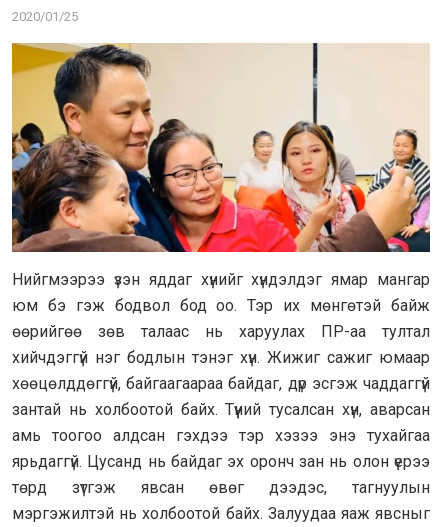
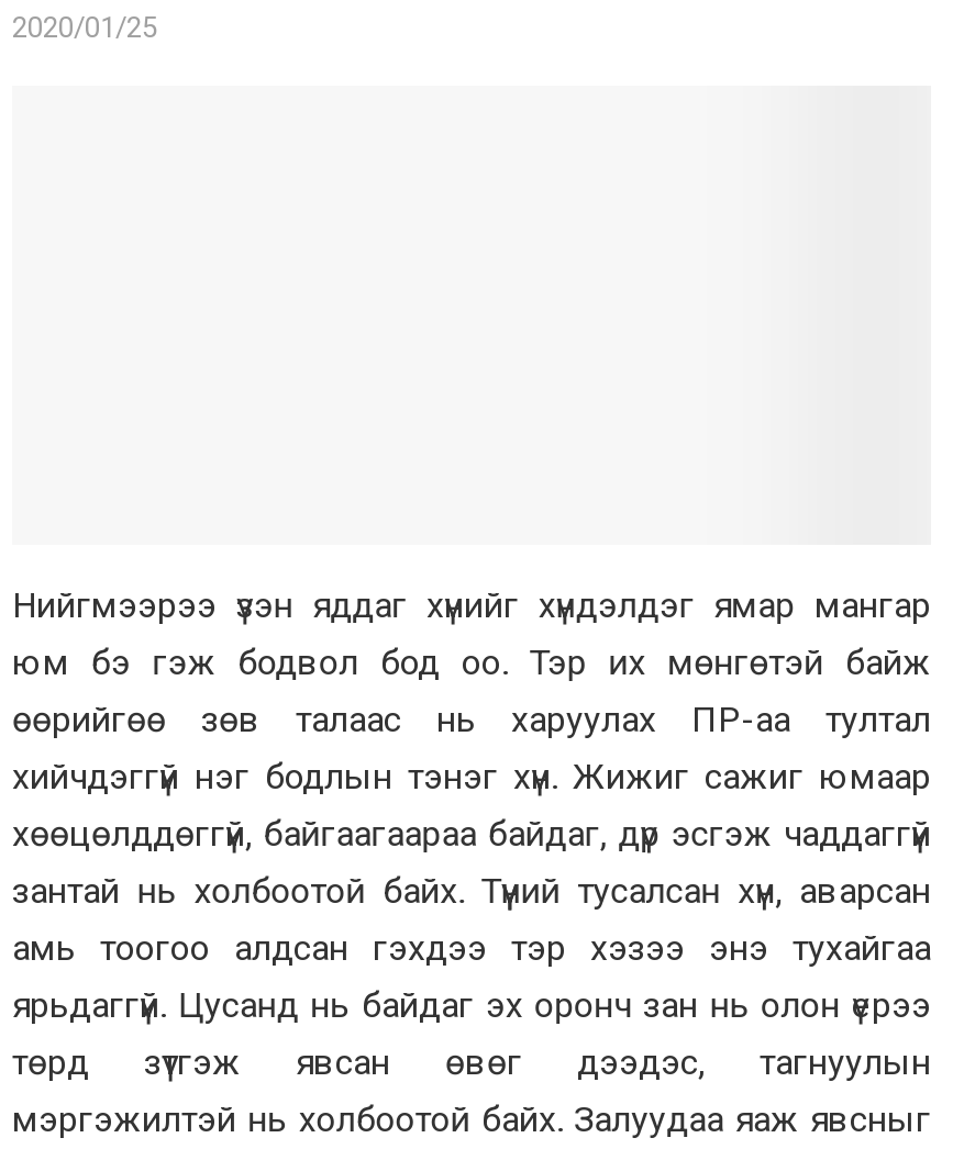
[11,42,431,253] [image] -> none

